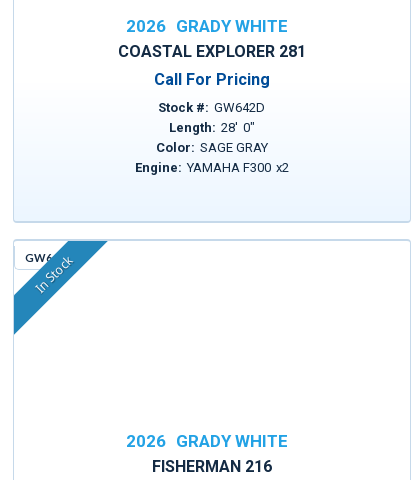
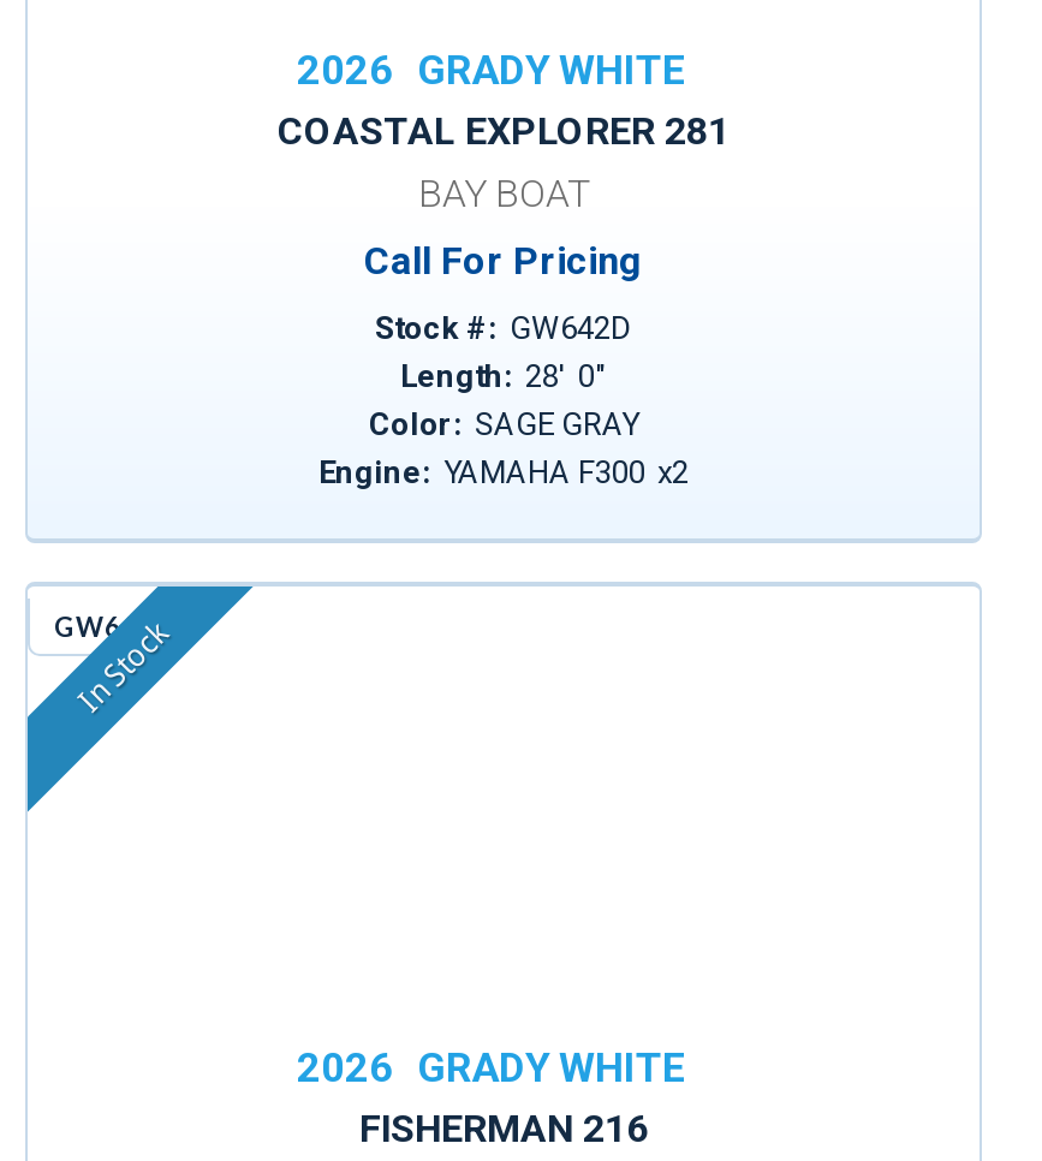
none -> [418,171,589,216] BAY BOAT
moved [135,70,289,175] -> [318,238,689,490]: Call For Pricing | Stock #: GW642D | Length: 28 ' 0" | Color: SAGE GRAY | Engine: YAMAHA F300 x2

